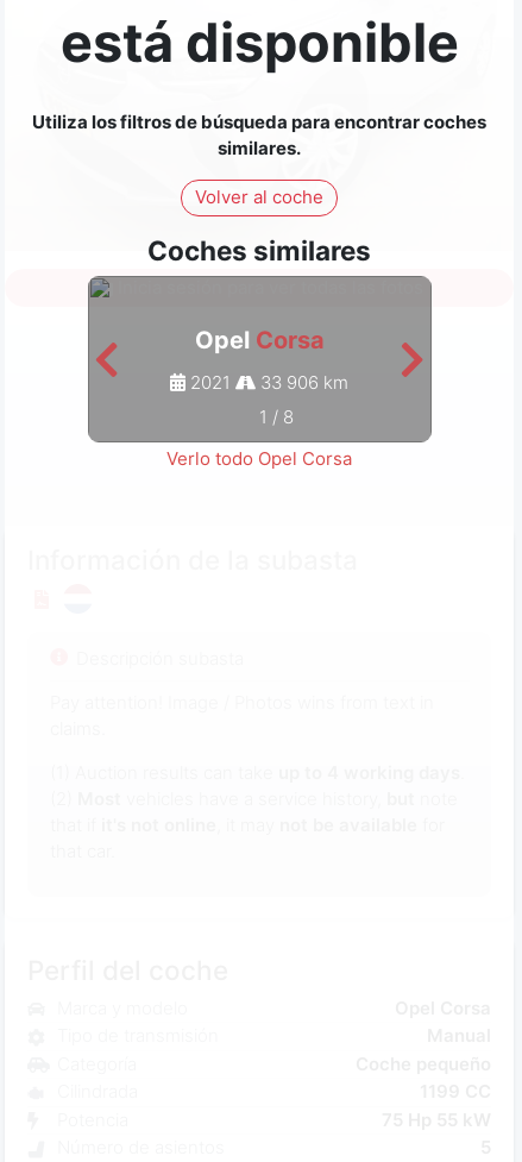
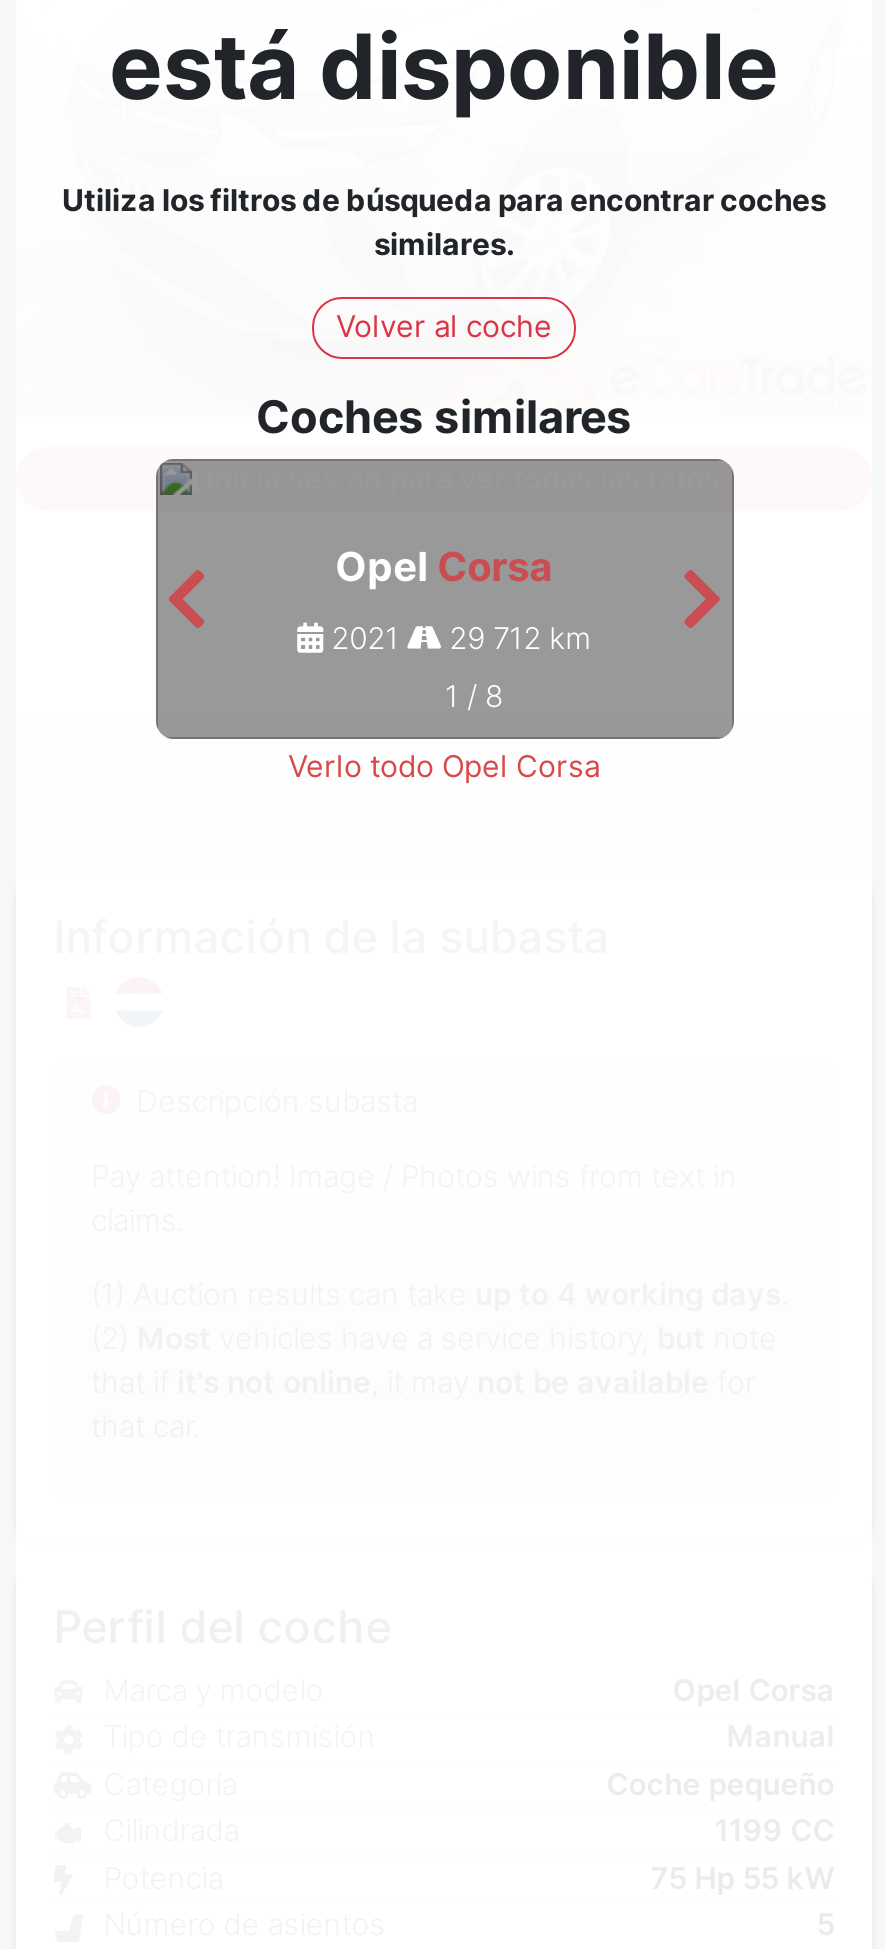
[186,371,349,393] 2021 33 906 km -> [323,618,591,656] 2021 29 712 km

